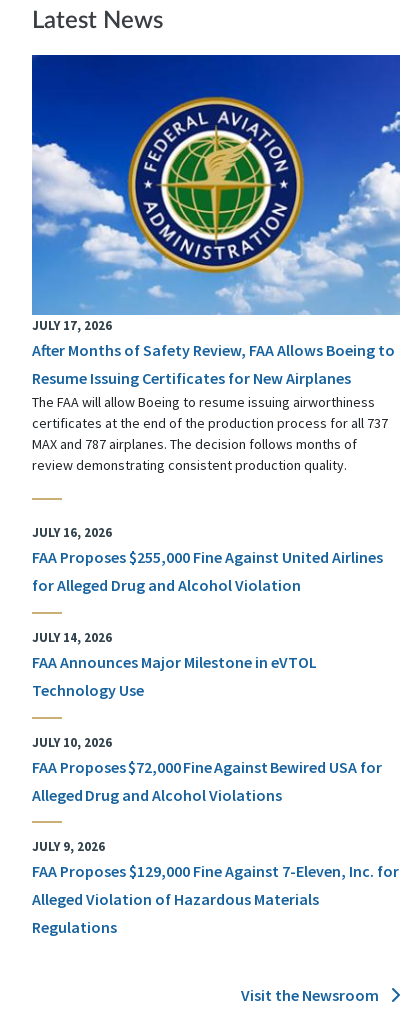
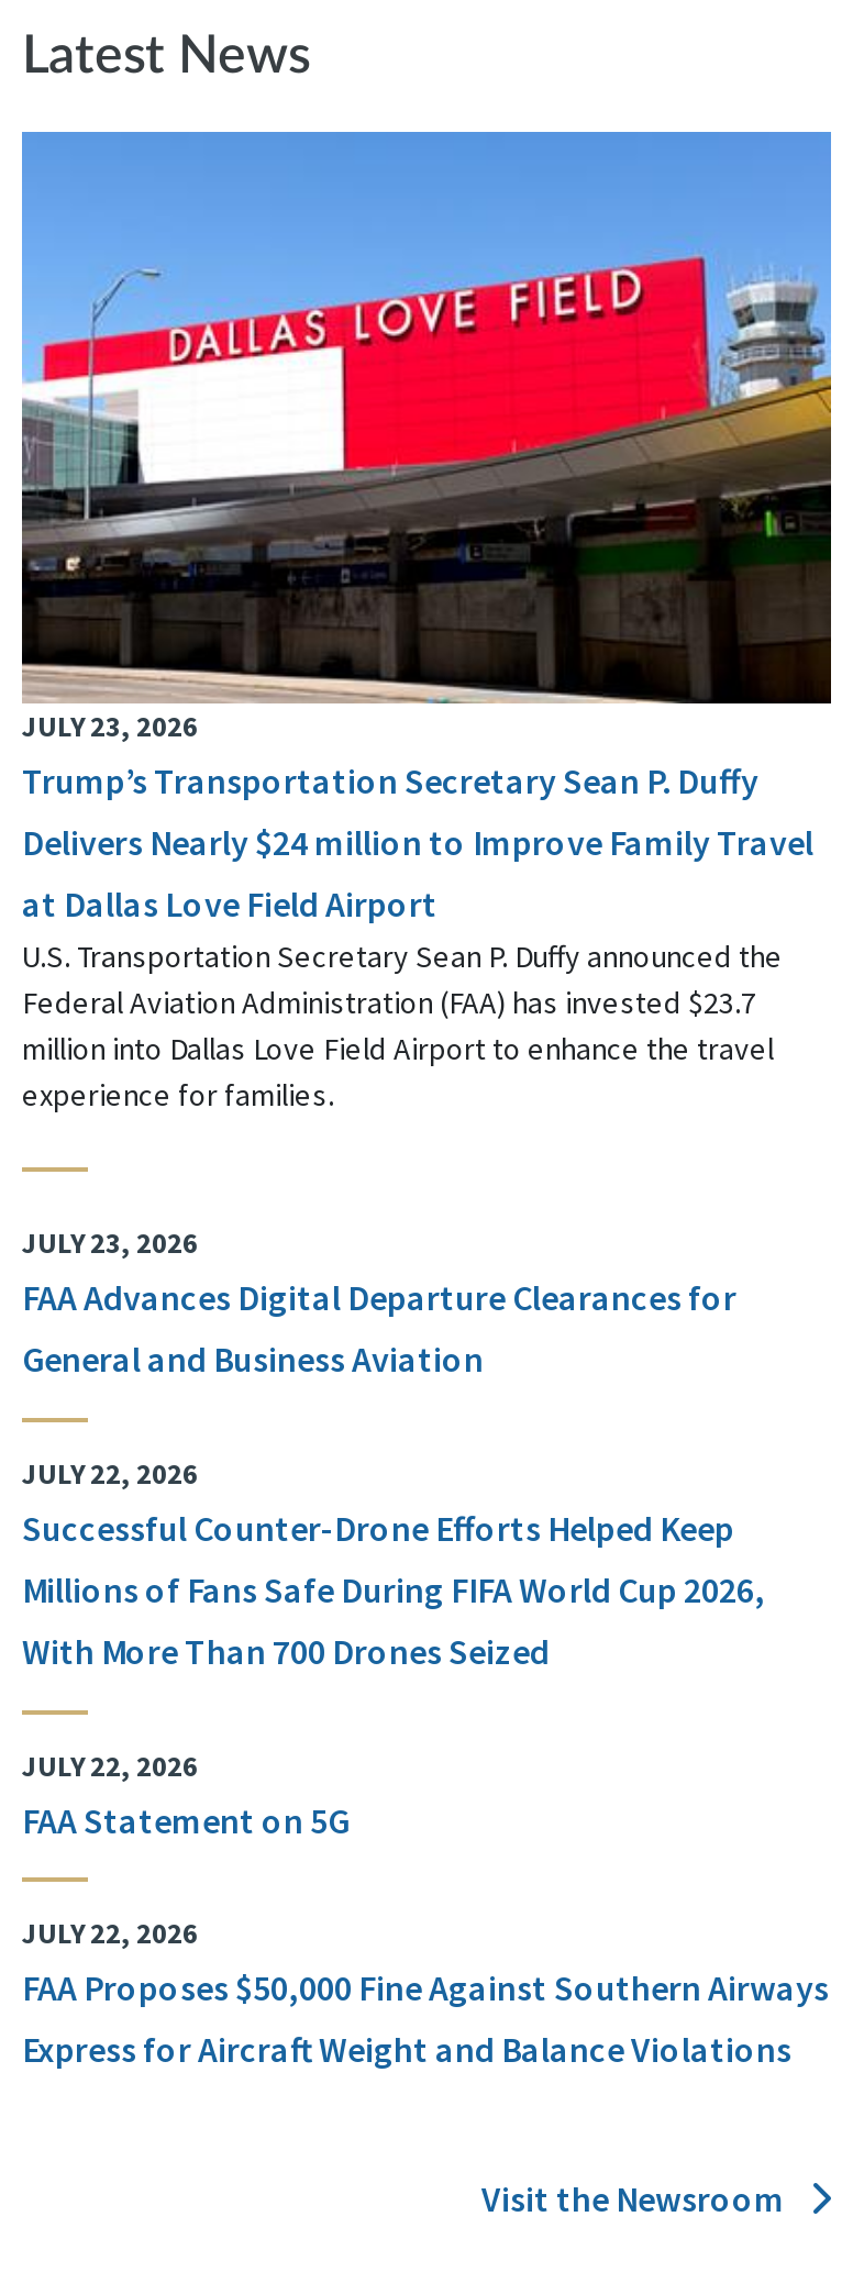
[31,54,401,474] [image] | JULY 17, 2026 | After Months of Safety Review, FAA Allows Boeing to | Resume Issuing Certificates for New Airplanes | The FAA will allow Boeing to resume issuing airworthiness | certificates at the end of the production process for all 737 | MAX and 787 airplanes. The decision follows months of | review demonstrating consistent production quality. -> [20,130,833,1114] [image] | JULY 23, 2026 | Trump’s Transportation Secretary Sean P. Duffy | Delivers Nearly $24 million to Improve Family Travel | at Dallas Love Field Airport | U.S. Transportation Secretary Sean P. Duffy announced the | Federal Aviation Administration (FAA) has invested $23.7 | million into Dallas Love Field Airport to enhance the travel | experience for families.
[32,524,383,595] JULY 16, 2026 | FAA Proposes $255,000 Fine Against United Airlines | for Alleged Drug and Alcohol Violation -> [22,1225,736,1381] JULY 23, 2026 | FAA Advances Digital Departure Clearances for | General and Business Aviation
[32,629,317,700] JULY 14, 2026 | FAA Announces Major Milestone in eVTOL | Technology Use -> [22,1455,765,1673] JULY 22, 2026 | Successful Counter-Drone Efforts Helped Keep | Millions of Fans Safe During FIFA World Cup 2026, | With More Than 700 Drones Seized
[32,734,382,805] JULY 10, 2026 | FAA Proposes $72,000 Fine Against Bewired USA for | Alleged Drug and Alcohol Violations -> [22,1747,350,1841] JULY 22, 2026 | FAA Statement on 5G
[32,838,399,937] JULY 9, 2026 | FAA Proposes $129,000 Fine Against 7-Eleven, Inc. for | Alleged Violation of Hazardous Materials | Regulations -> [22,1915,829,2071] JULY 22, 2026 | FAA Proposes $50,000 Fine Against Southern Airways | Express for Aircraft Weight and Balance Violations

